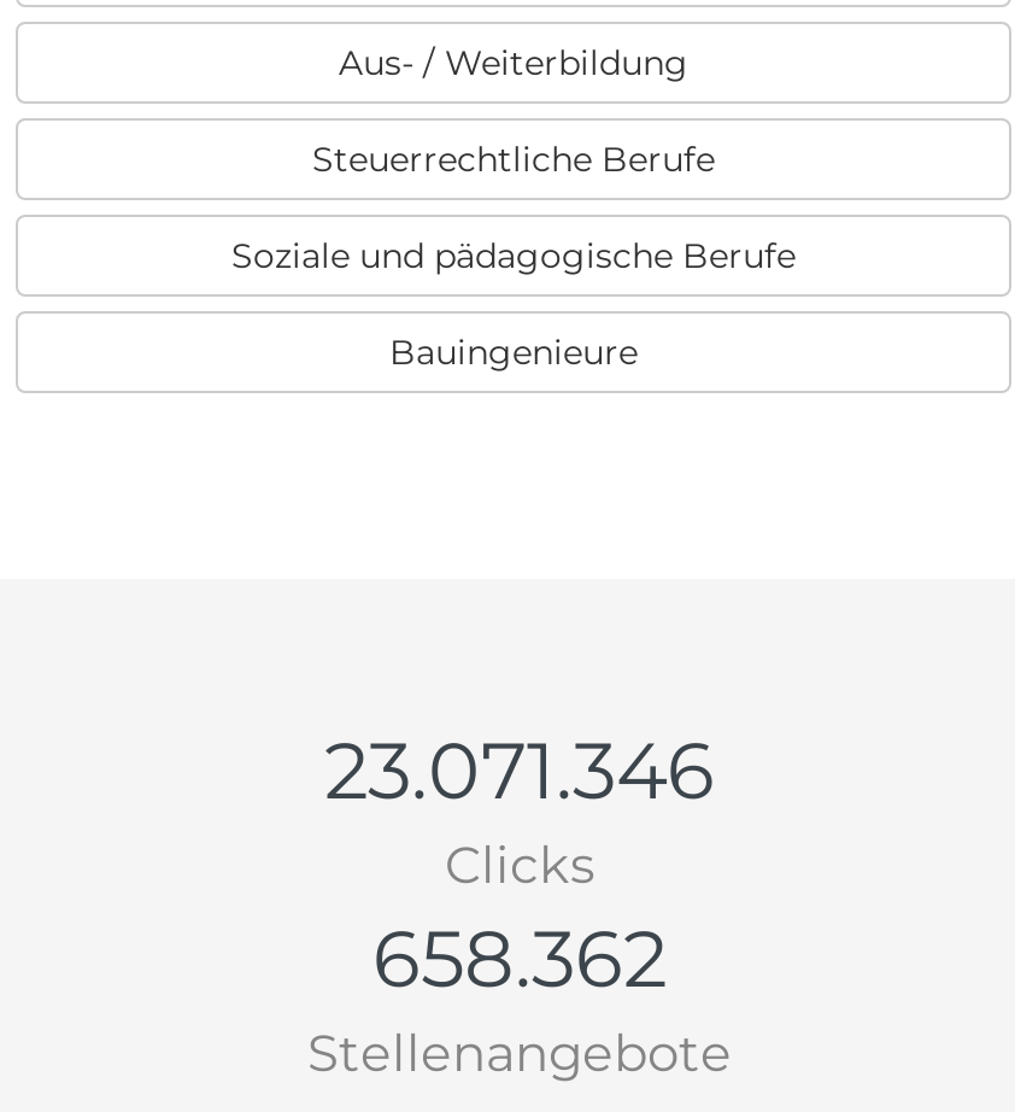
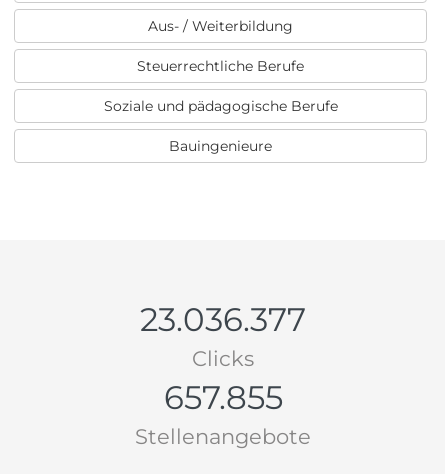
[324,724,715,818] 23.071.346 -> [140,300,306,339] 23.036.377
[372,912,667,1006] 658.362 -> [163,378,282,417] 657.855

